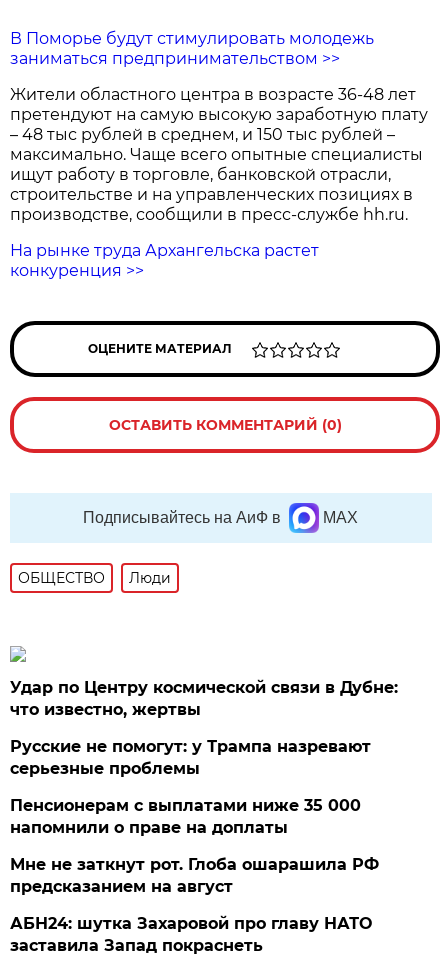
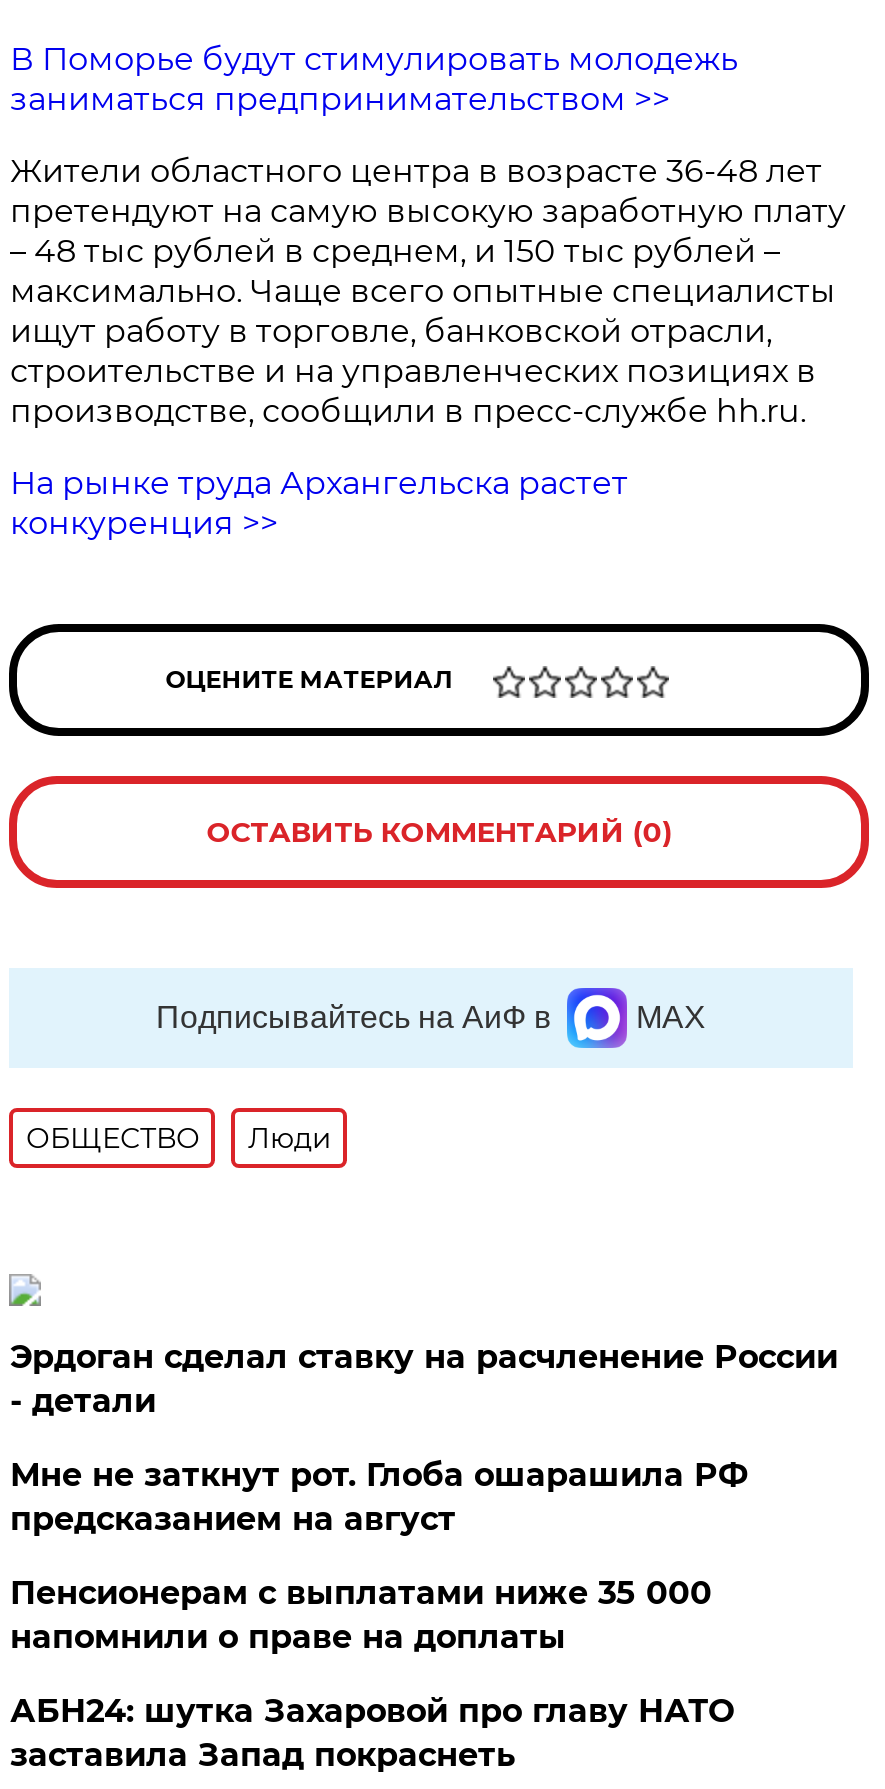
[10,678,398,719] Удар по Центру космической связи в Дубне: | что известно, жертвы -> [10,1338,838,1420] Эрдоган сделал ставку на расчленение России | - детали
[10,737,371,778] Русские не помогут: у Трампа назревают | серьезные проблемы -> none
moved [10,855,379,896] -> [10,1456,748,1538]: Мне не заткнут рот. Глоба ошарашила РФ | предсказанием на август

